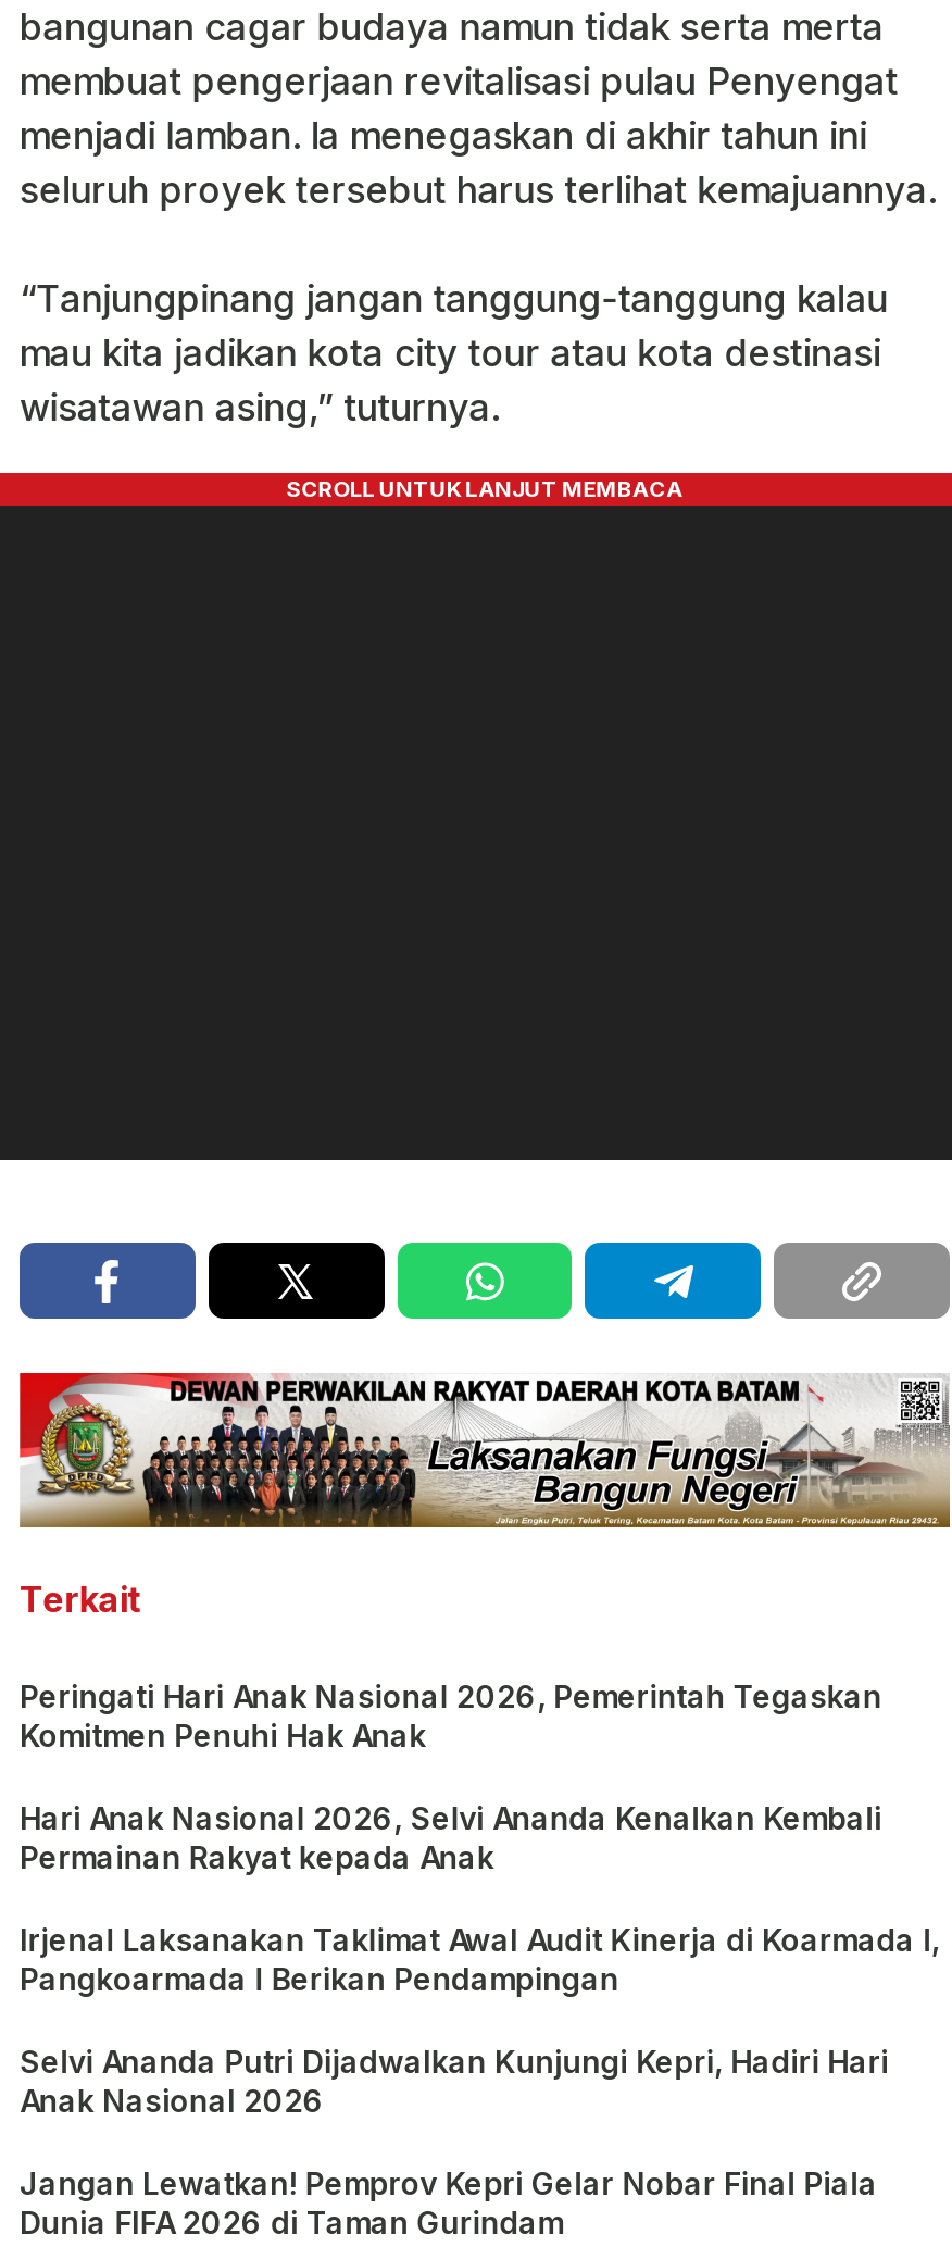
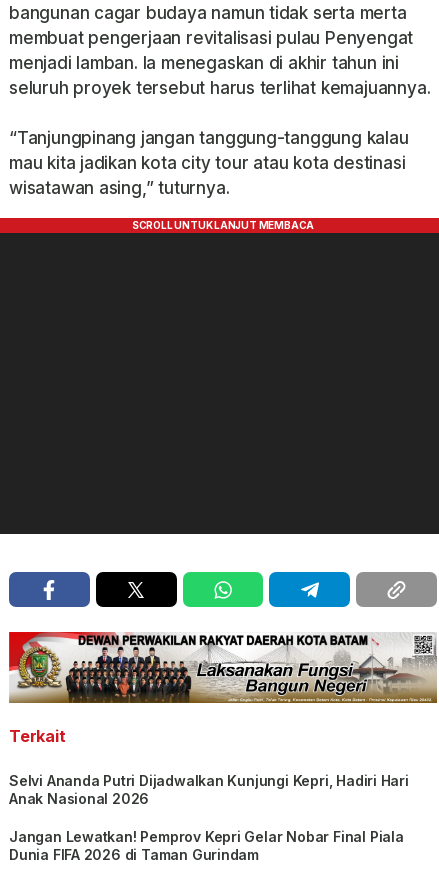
[20,1677,939,1997] Peringati Hari Anak Nasional 2026, Pemerintah Tegaskan | Komitmen Penuhi Hak Anak | Hari Anak Nasional 2026, Selvi Ananda Kenalkan Kembali | Permainan Rakyat kepada Anak | Irjenal Laksanakan Taklimat Awal Audit Kinerja di Koarmada I, | Pangkoarmada I Berikan Pendampingan -> none

